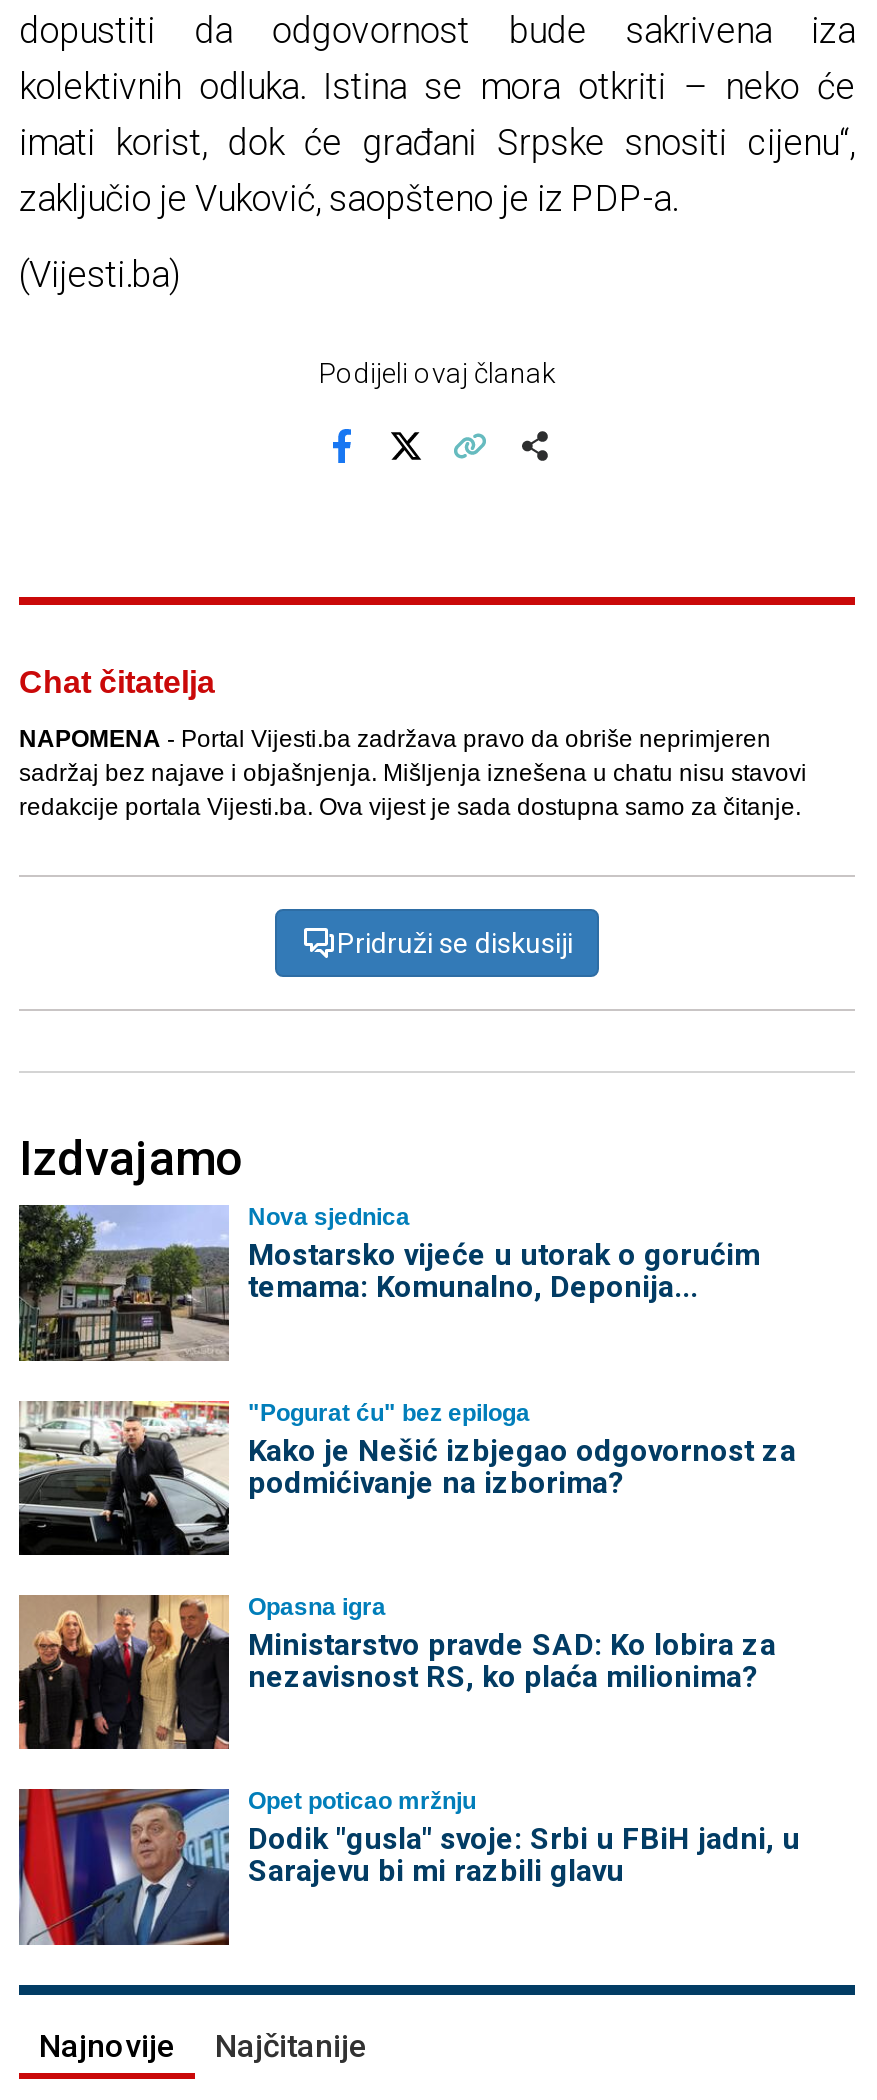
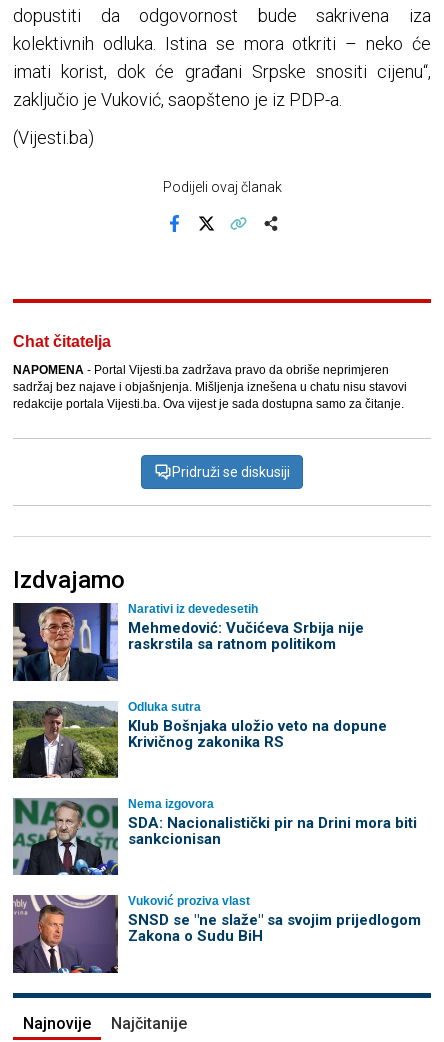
[17,1203,760,1363] [image] | Nova sjednica | Mostarsko vijeće u utorak o gorućim | temama: Komunalno, Deponija... -> [12,602,363,682] [image] | Narativi iz devedesetih | Mehmedović: Vučićeva Srbija nije | raskrstila sa ratnom politikom
[17,1398,796,1557] [image] | "Pogurat ću" bez epiloga | Kako je Nešić izbjegao odgovornost za | podmićivanje na izborima? -> [12,700,386,779] [image] | Odluka sutra | Klub Bošnjaka uložio veto na dopune | Krivičnog zakonika RS
[17,1593,776,1751] [image] | Opasna igra | Ministarstvo pravde SAD: Ko lobira za | nezavisnost RS, ko plaća milionima? -> [12,797,416,876] [image] | Nema izgovora | SDA: Nacionalistički pir na Drini mora biti | sankcionisan
[17,1787,800,1947] [image] | Opet poticao mržnju | Dodik "gusla" svoje: Srbi u FBiH jadni, u | Sarajevu bi mi razbili glavu -> [12,894,420,974] [image] | Vuković proziva vlast | SNSD se "ne slaže" sa svojim prijedlogom | Zakona o Sudu BiH

